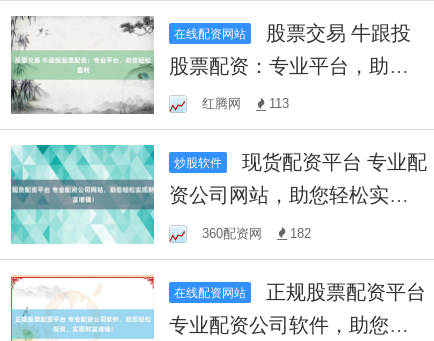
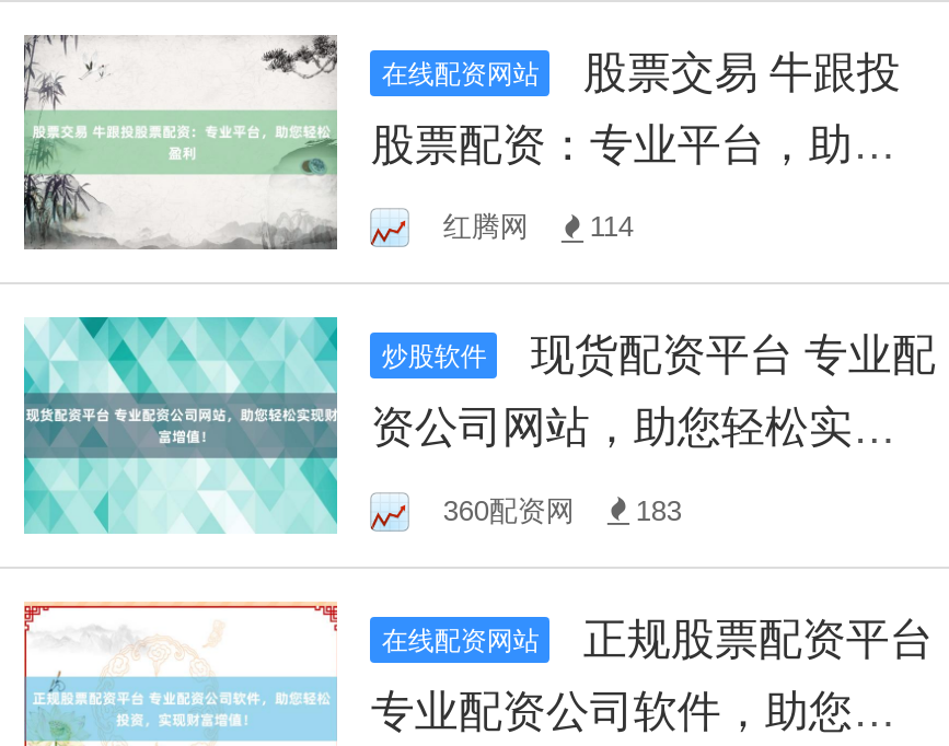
[269,96,289,111] 113 -> [590,211,634,243] 114
[290,226,311,241] 182 -> [636,494,682,527] 183

